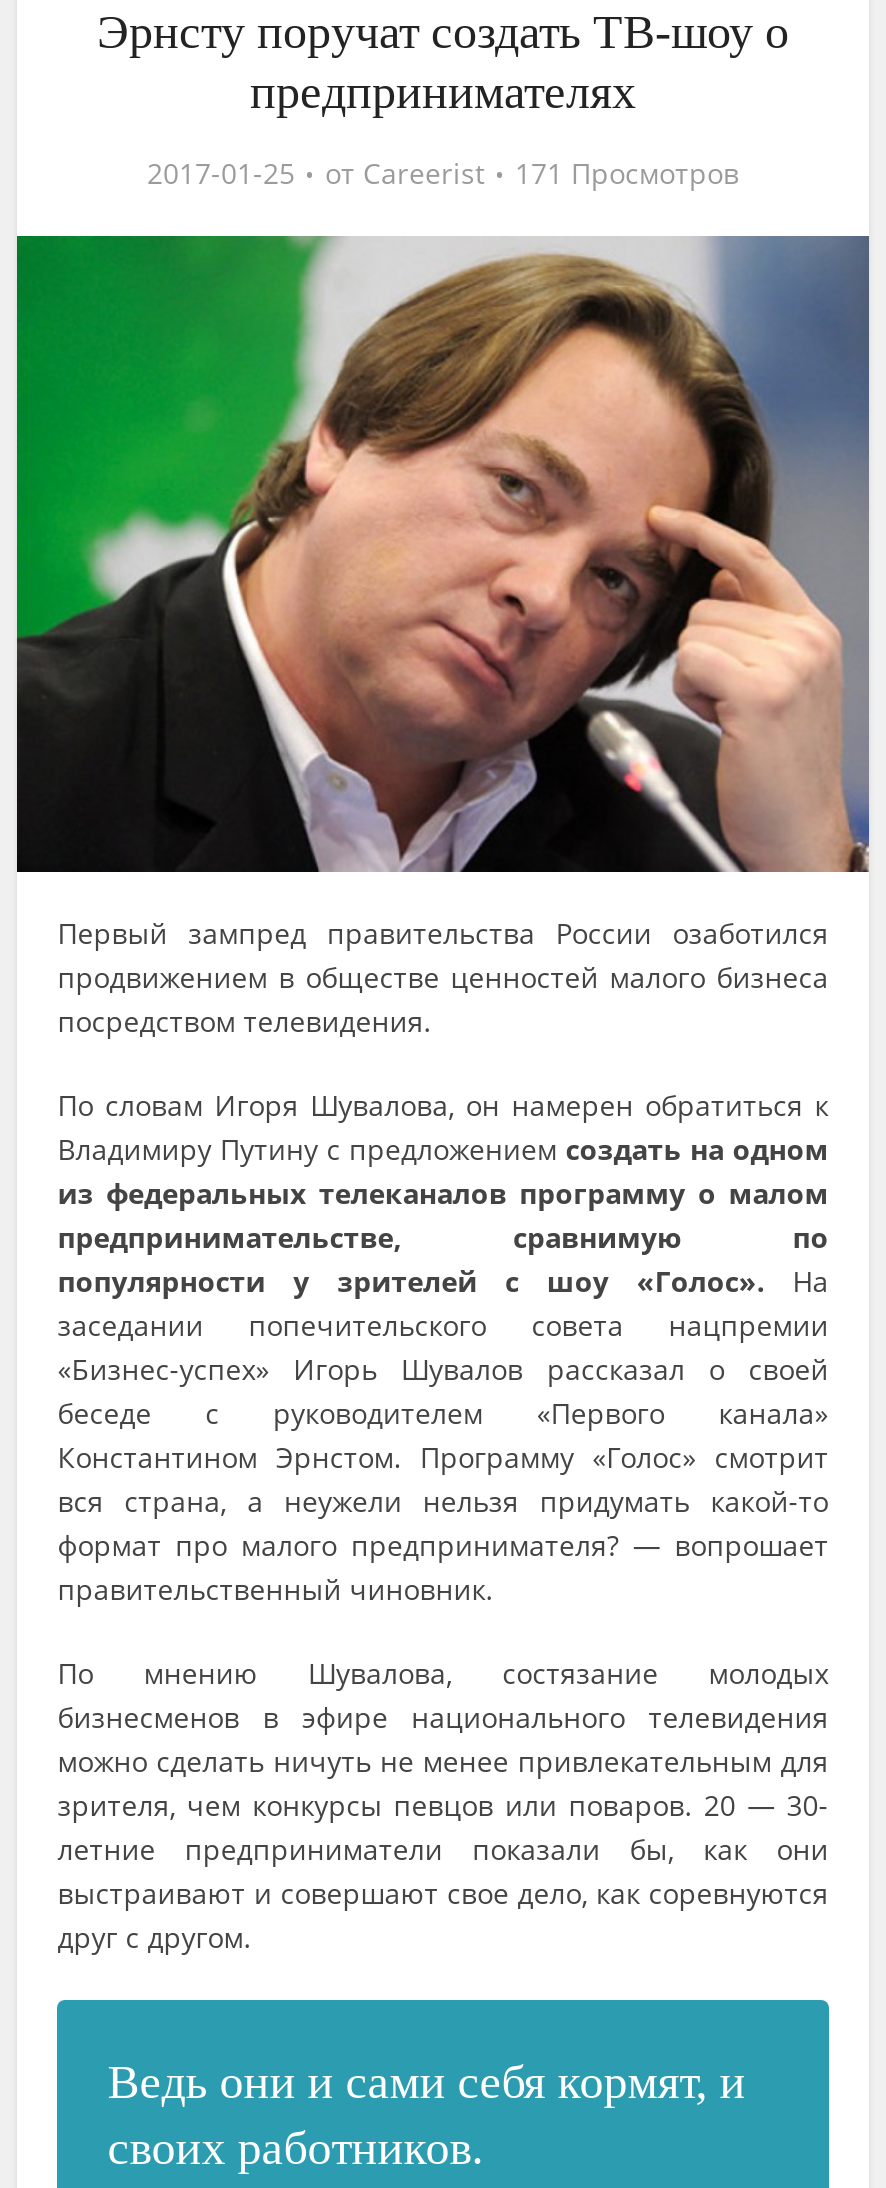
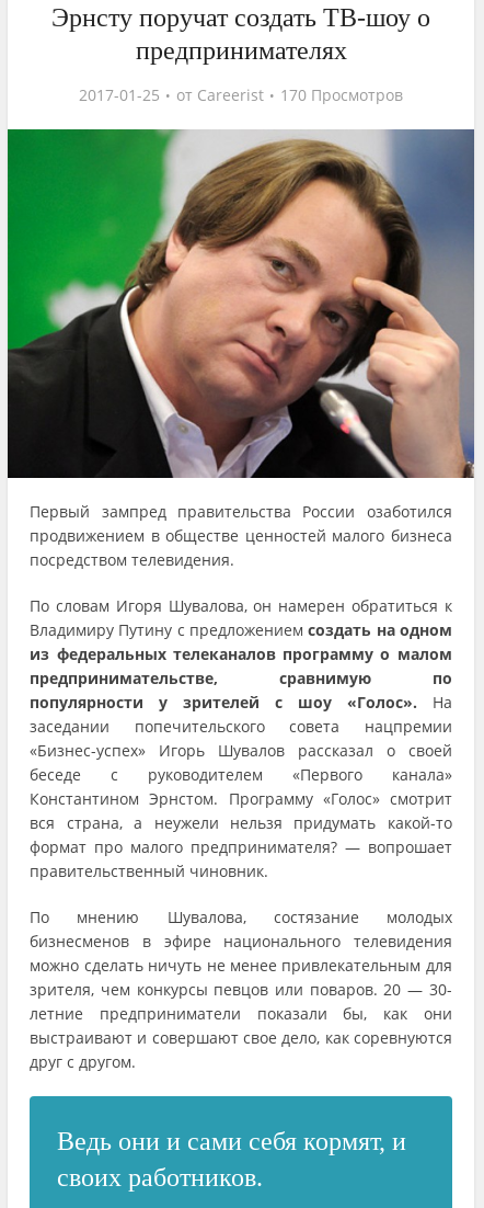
[147,154,739,192] 2017-01-25 от Careerist 171 Просмотров -> [79,84,403,105] 2017-01-25 от Careerist 170 Просмотров

